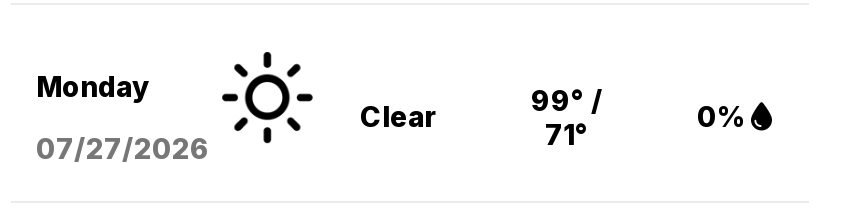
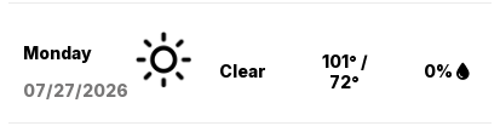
[531,84,603,118] 99° / -> [322,51,368,72] 101° /
[545,118,589,152] 71° -> [330,72,360,93] 72°

